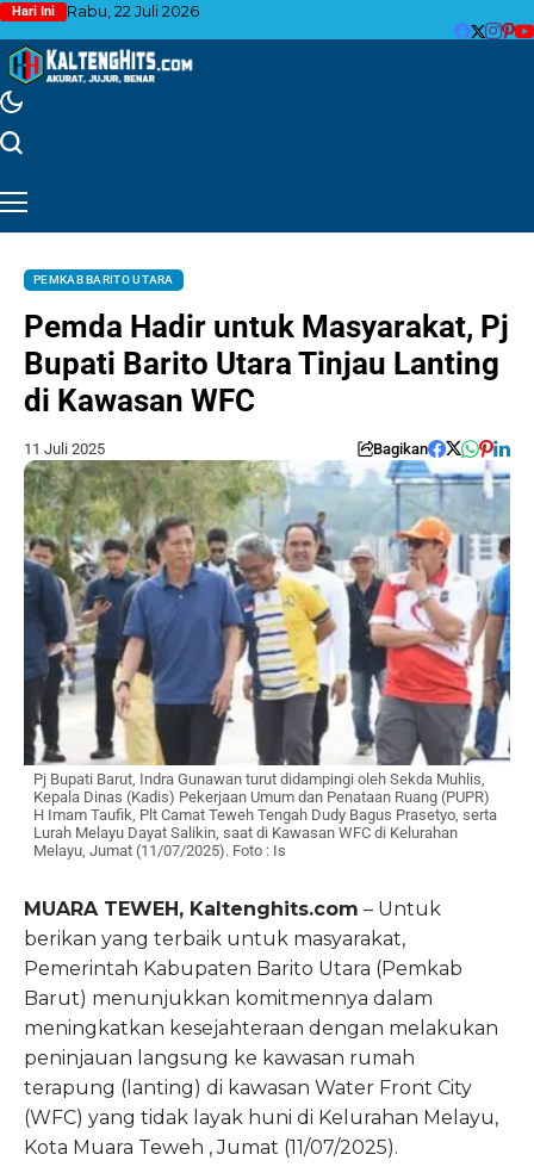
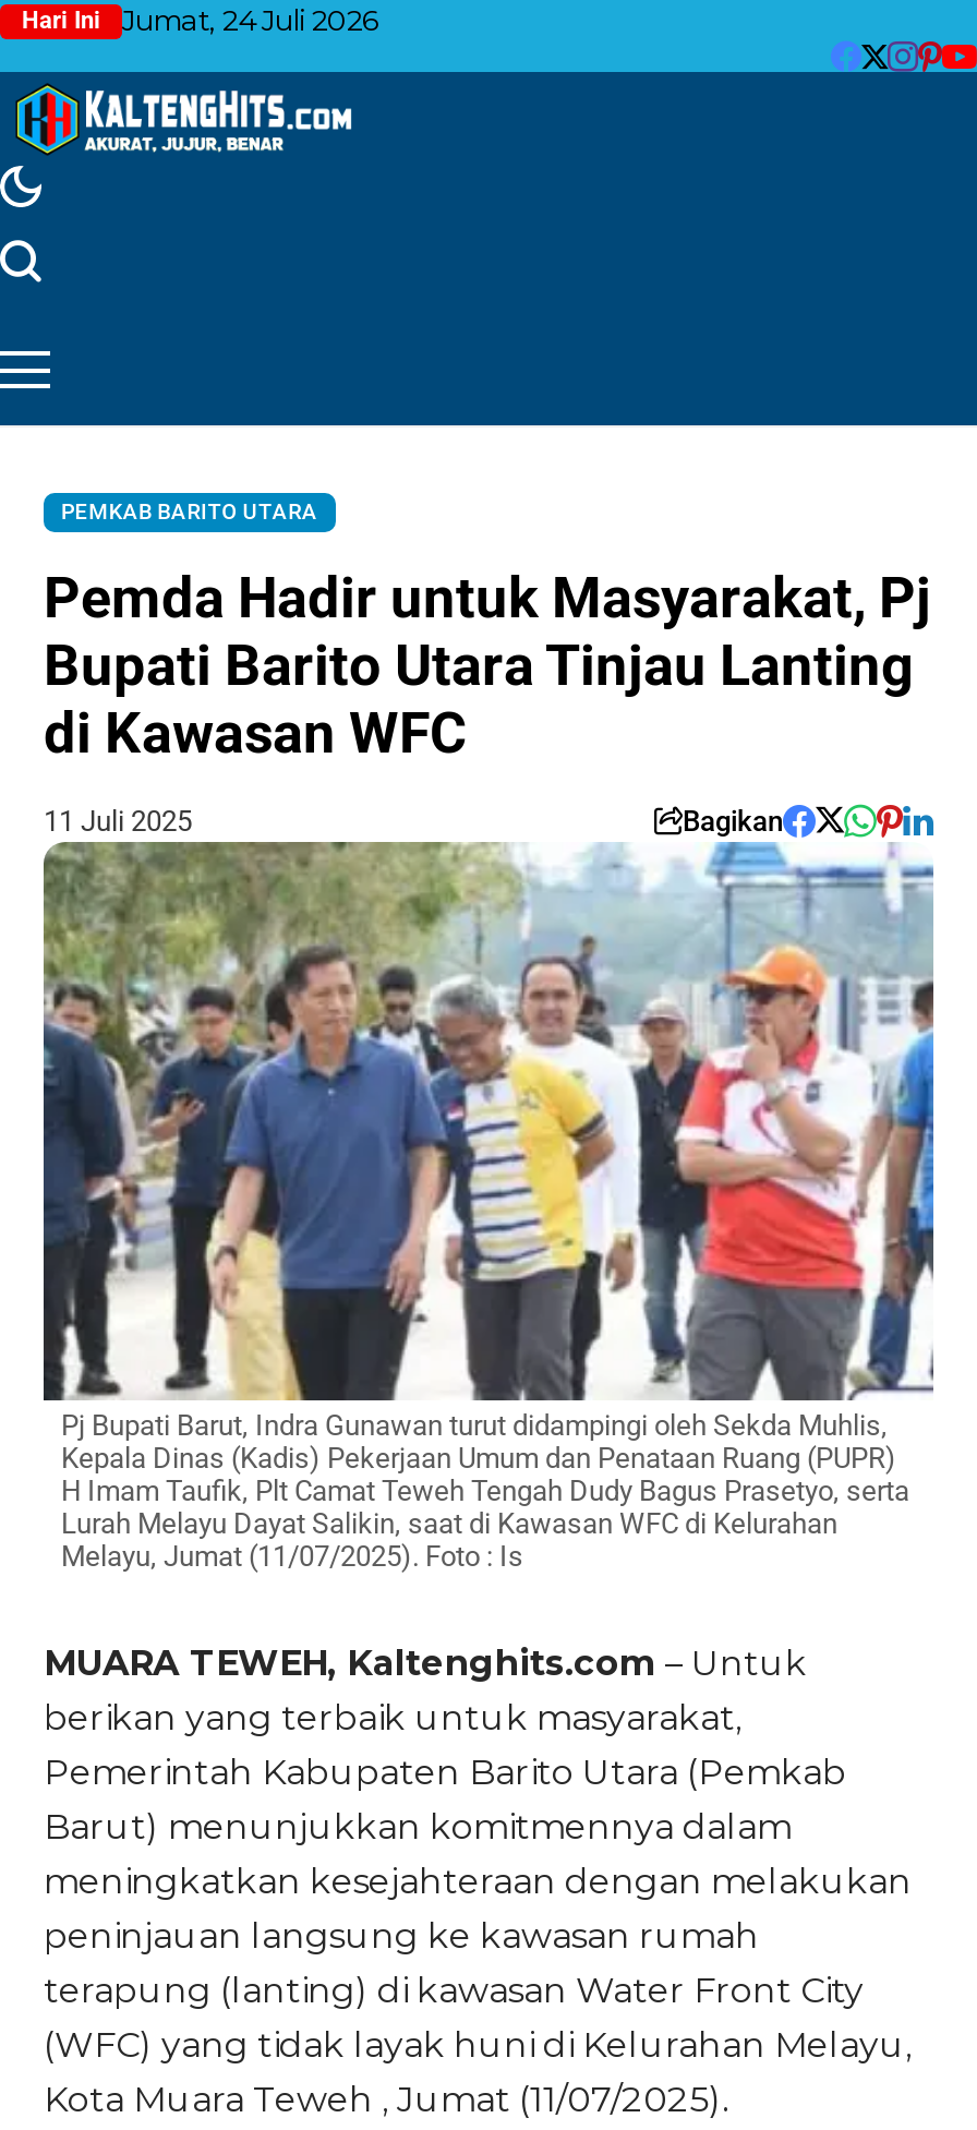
[12,1,199,20] Hari Ini Rabu, 22 Juli 2026 -> [22,2,379,37] Hari Ini Jumat, 24 Juli 2026

